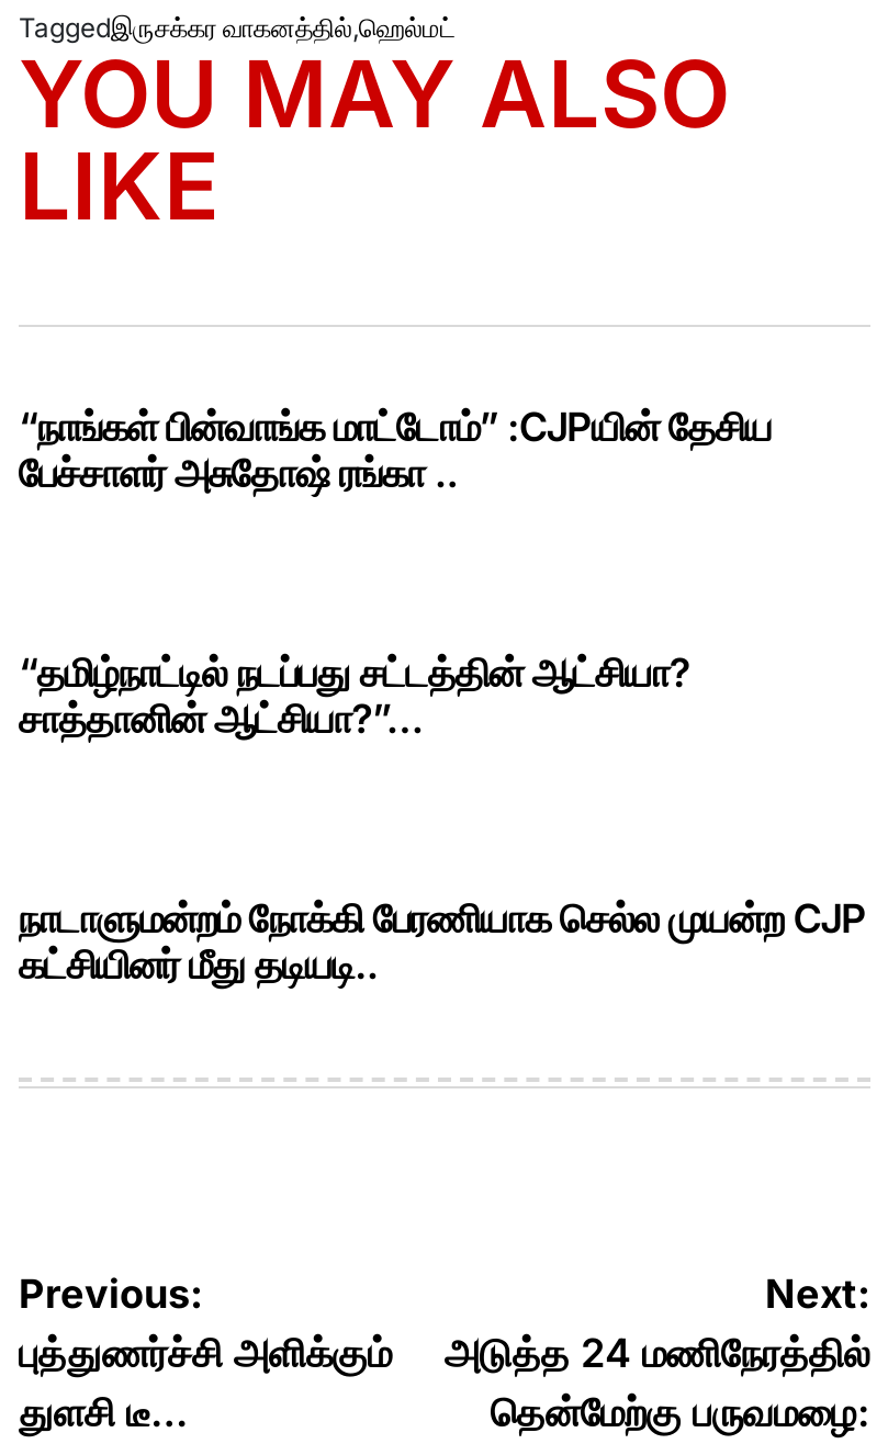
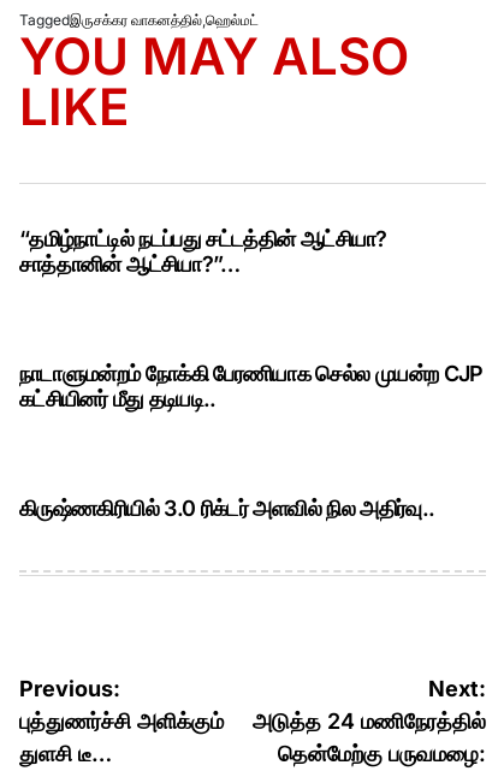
[19,404,772,496] “நாங்கள் பின்வாங்க மாட்டோம்” :CJPயின் தேசிய | பேச்சாளர் அசுதோஷ் ரங்கா .. -> none
moved [19,650,866,942] -> [19,226,483,386]: “தமிழ்நாட்டில் நடப்பது சட்டத்தின் ஆட்சியா? | சாத்தானின் ஆட்சியா?”… | நாடாளுமன்றம் நோக்கி பேரணியாக செல்ல முயன்ற CJP
none -> [19,496,435,521] கிருஷ்ணகிரியில் 3.0 ரிக்டர் அளவில் நில அதிர்வு..

